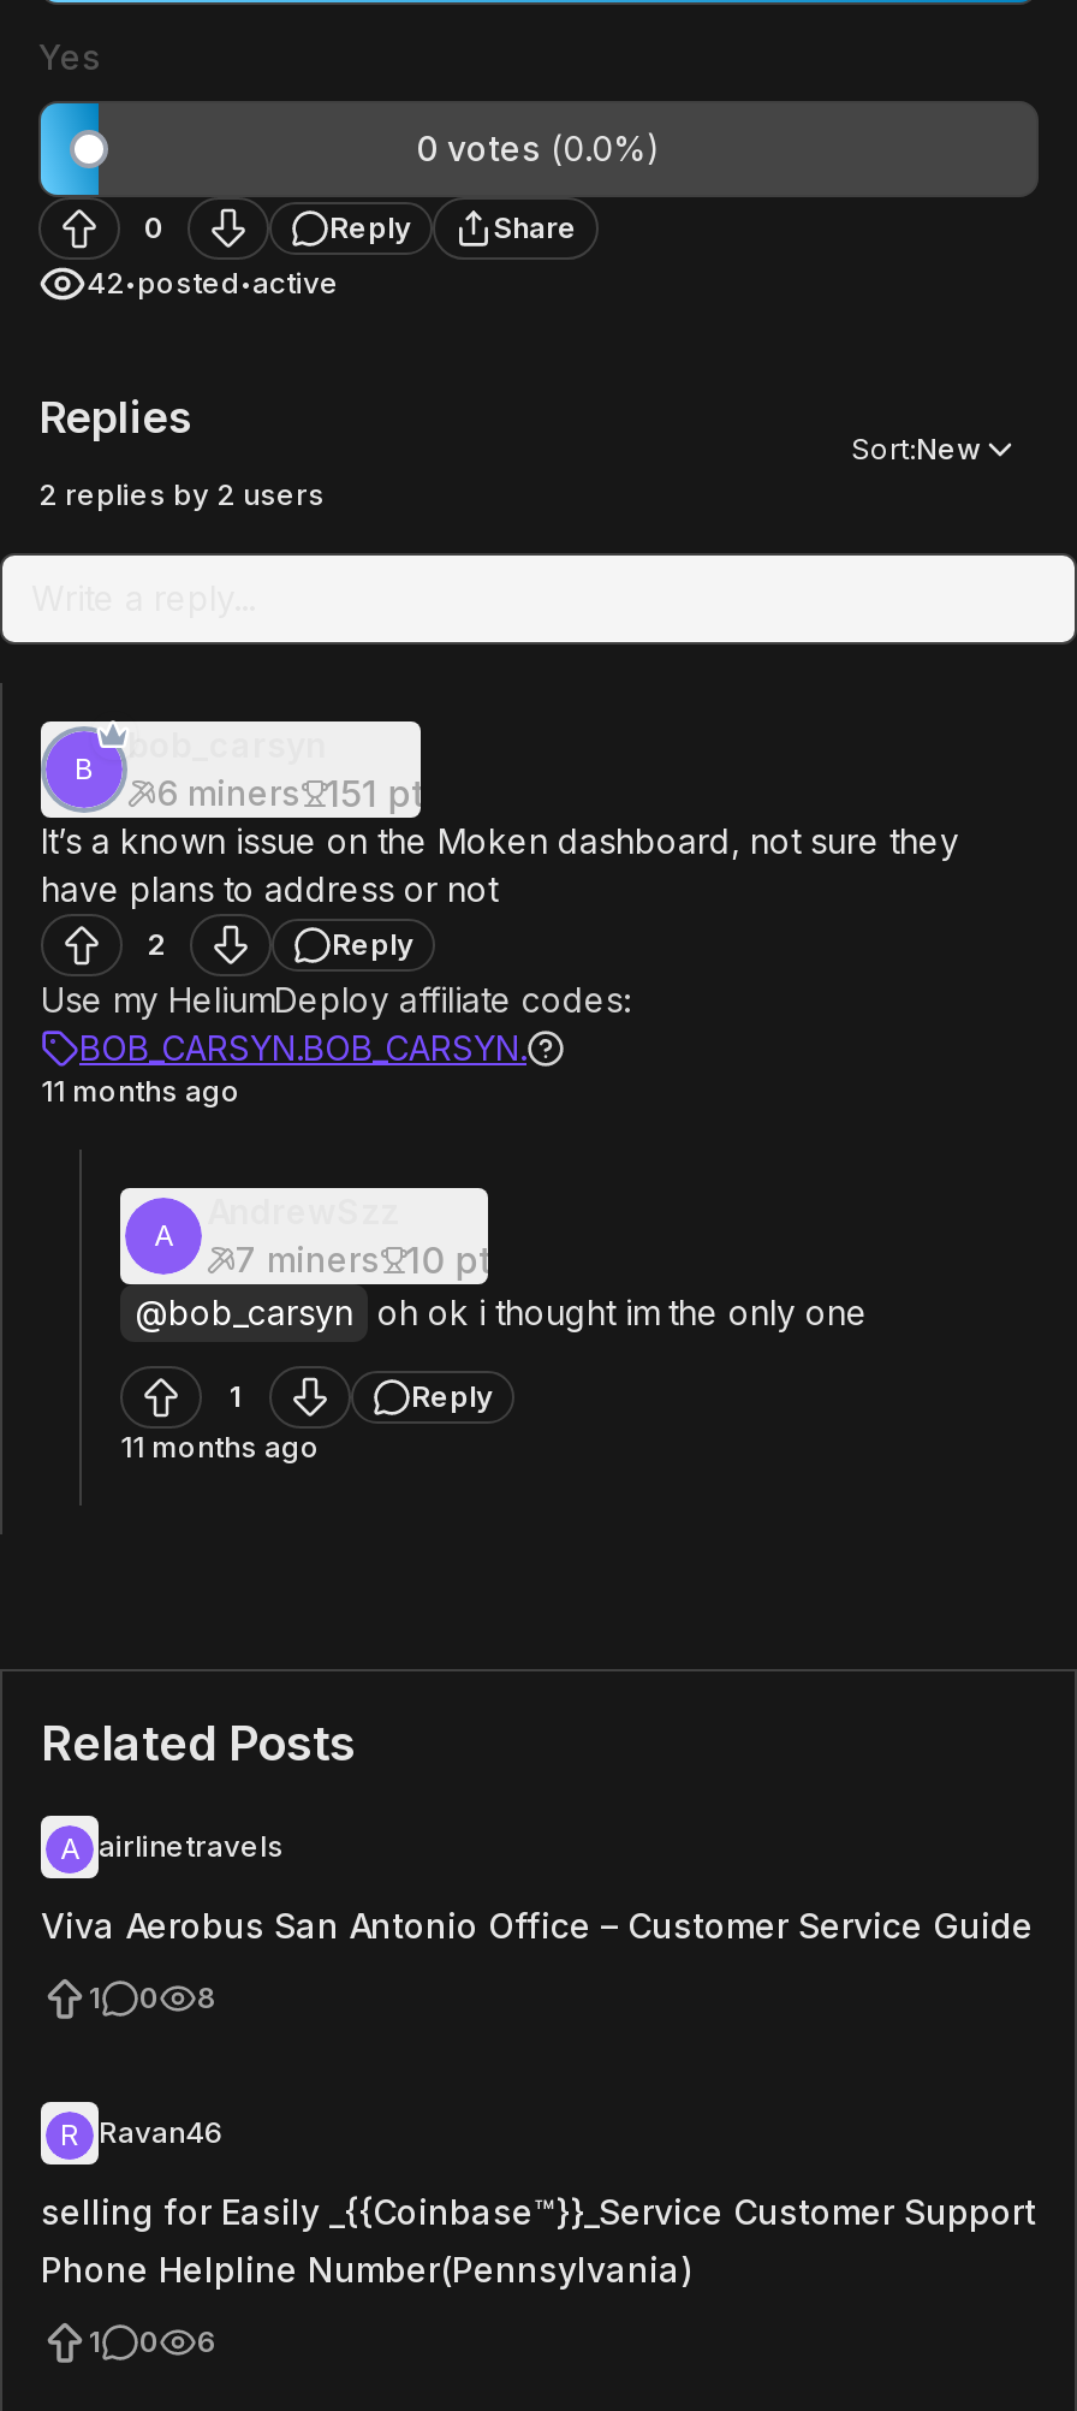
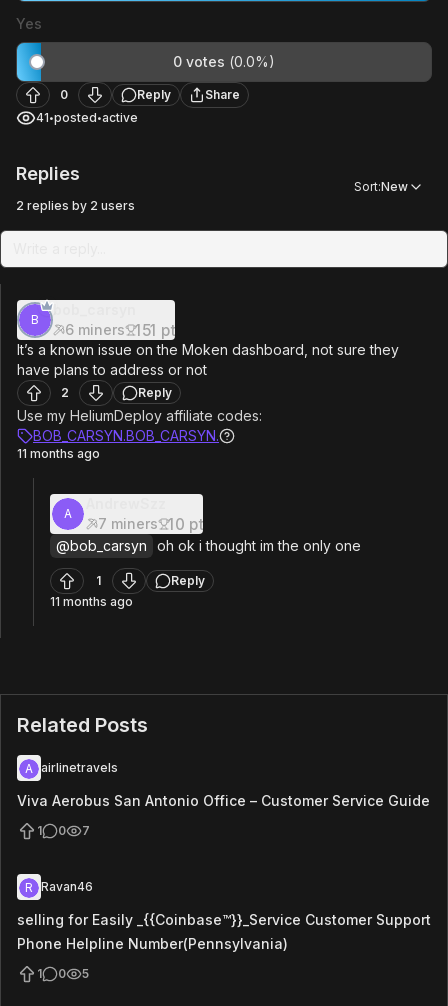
[87,265,339,301] 42•posted•active -> [36,110,138,125] 41•posted•active
[89,1979,216,2015] 1 0 8 -> [37,823,90,838] 1 0 7
[89,2323,216,2359] 1 0 6 -> [37,966,89,981] 1 0 5

